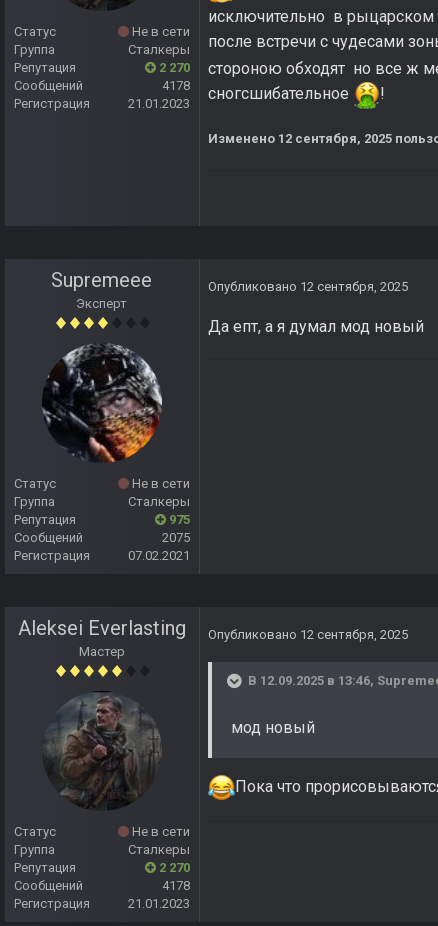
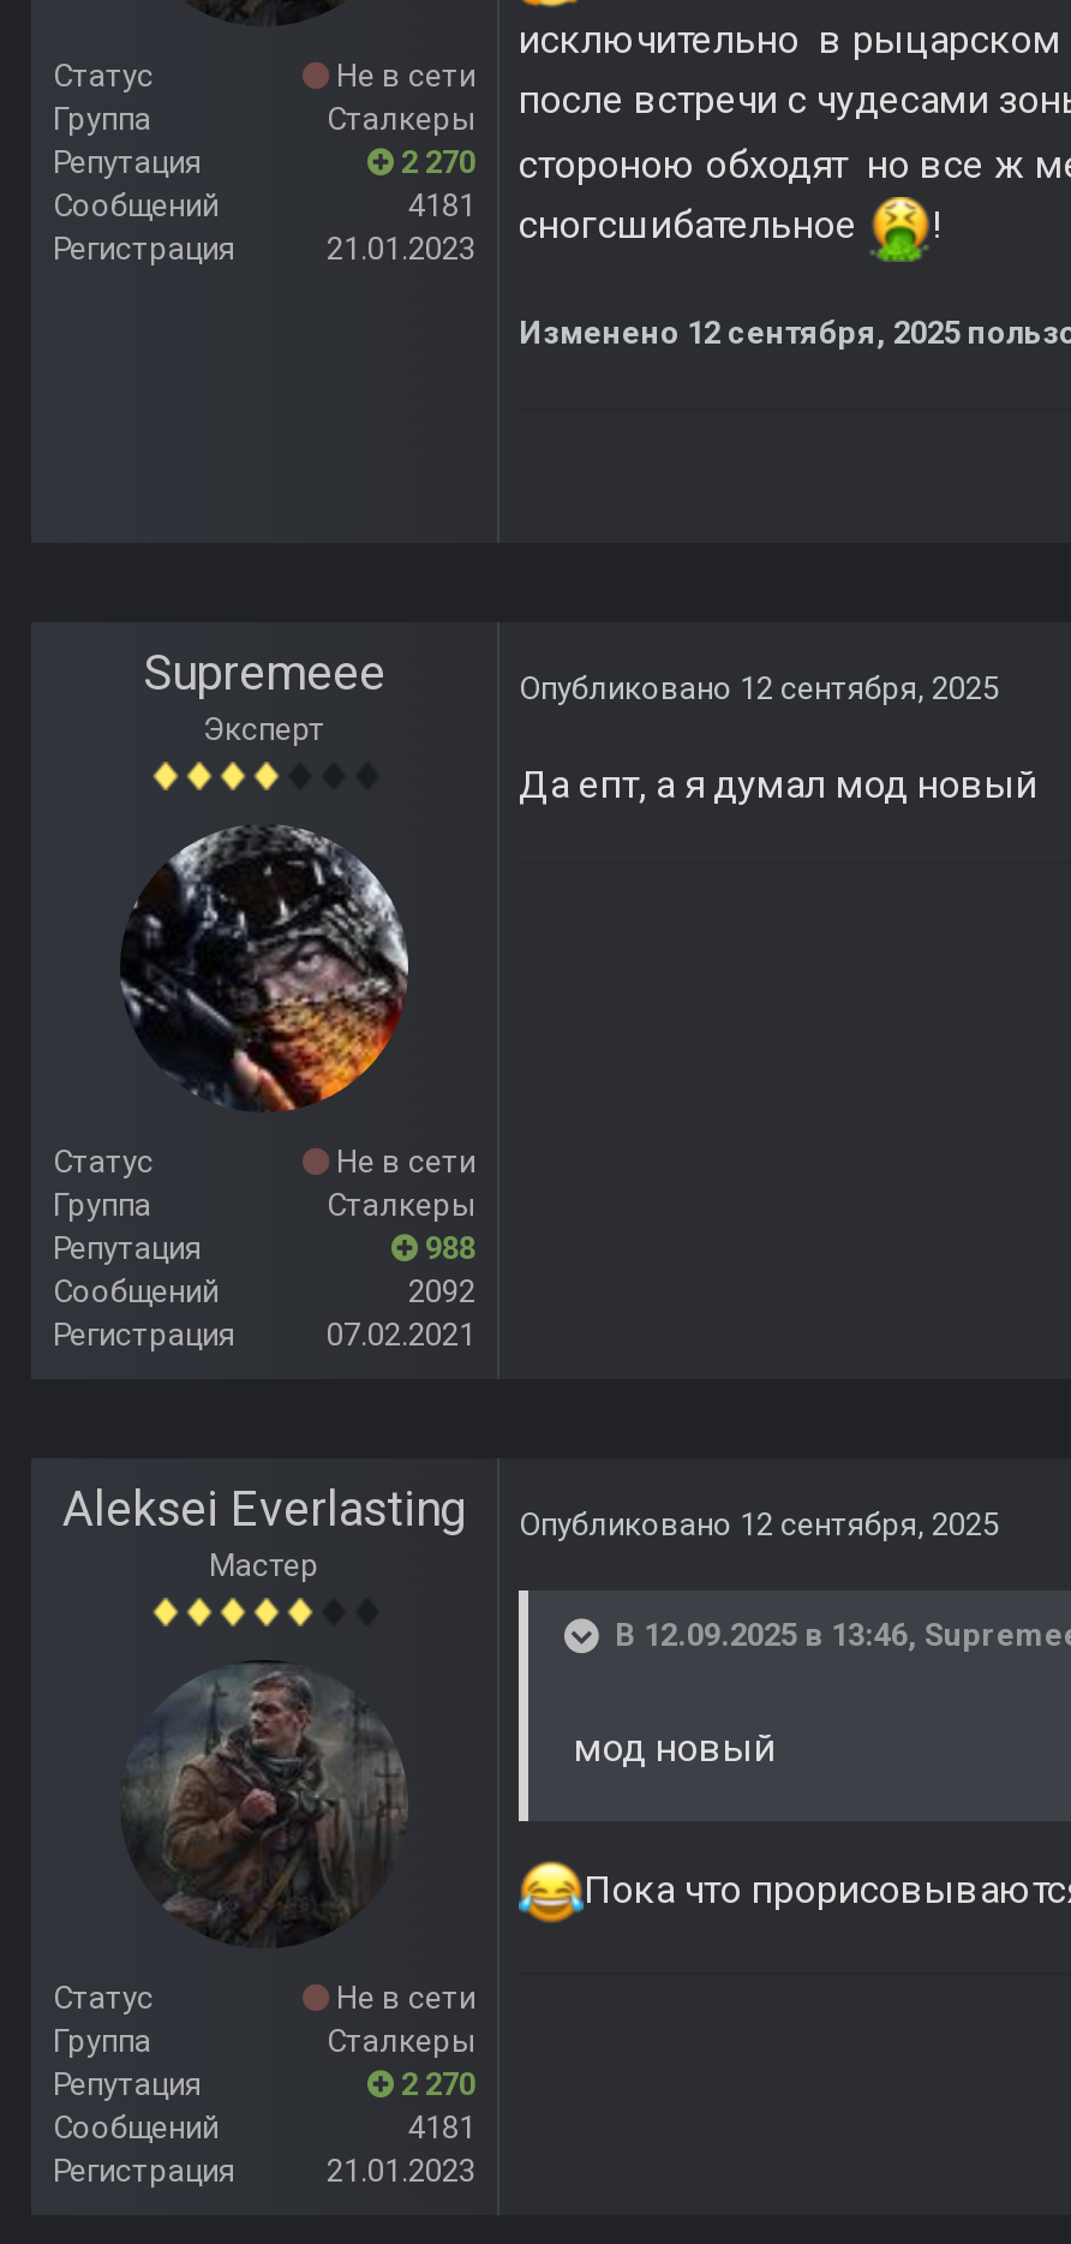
[162,78,190,93] 4178 -> [408,188,475,224] 4181
[166,512,190,527] 975 -> [418,1231,475,1267] 988
[162,530,190,545] 2075 -> [408,1274,475,1310] 2092
[162,878,190,893] 4178 -> [408,2110,475,2146] 4181

